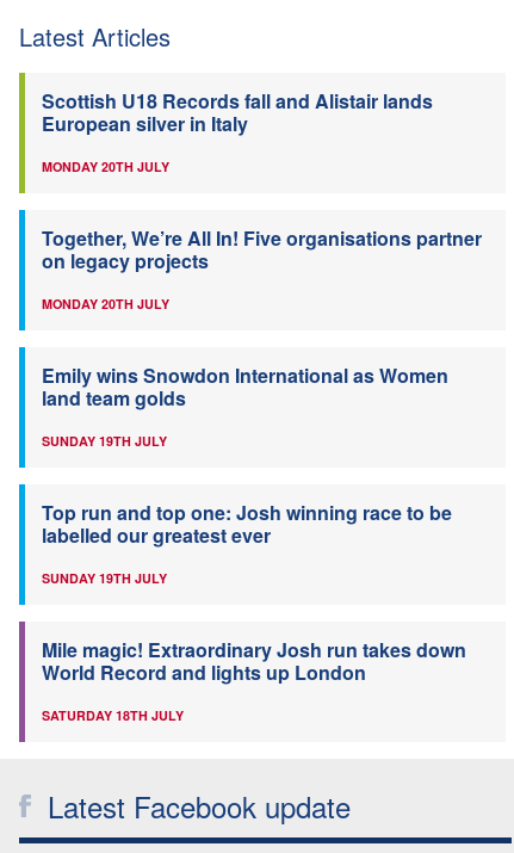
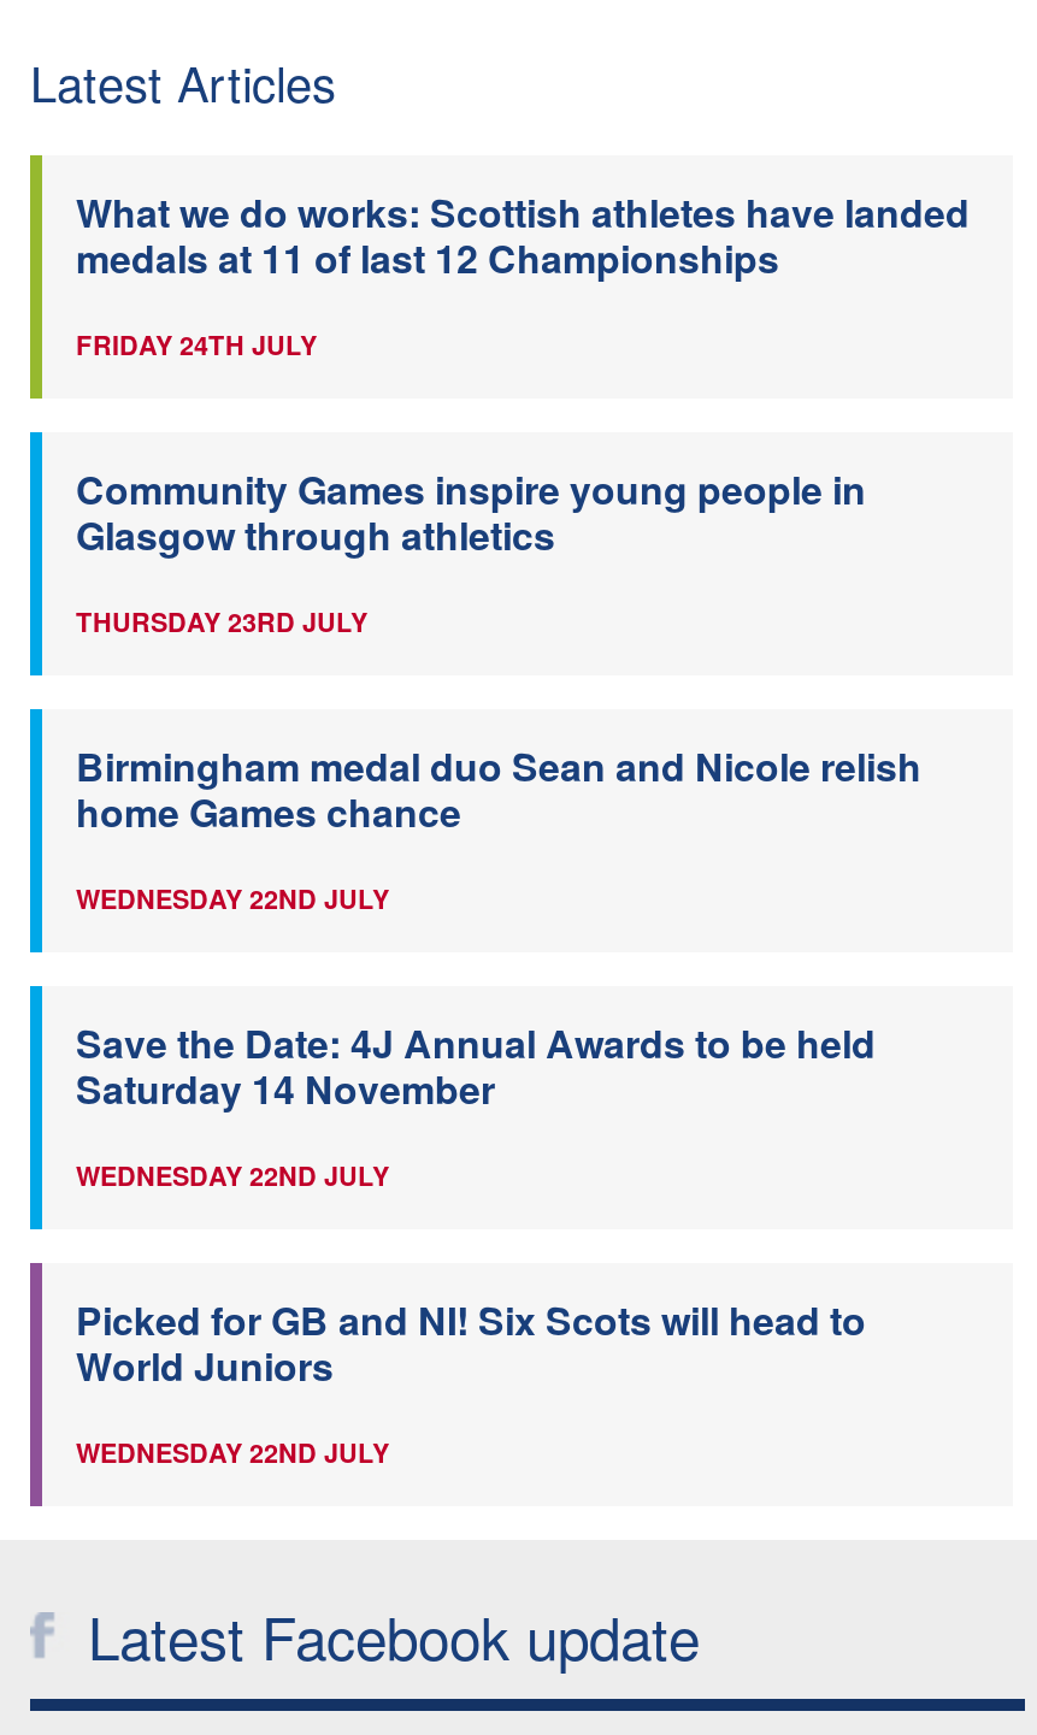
[42,87,433,137] Scottish U18 Records fall and Alistair lands | European silver in Italy -> [76,184,970,285] What we do works: Scottish athletes have landed | medals at 11 of last 12 Championships
[42,157,169,175] MONDAY 20TH JULY -> [76,326,317,362] FRIDAY 24TH JULY
[42,224,482,274] Together, We’re All In! Five organisations partner | on legacy projects -> [76,461,866,562] Community Games inspire young people in | Glasgow through athletics
[42,295,169,313] MONDAY 20TH JULY -> [76,603,367,639] THURSDAY 23RD JULY
[42,361,448,412] Emily wins Snowdon International as Women | land team golds -> [76,738,921,839] Birmingham medal duo Sean and Nicole relish | home Games chance
[42,432,167,450] SUNDAY 19TH JULY -> [76,880,389,916] WEDNESDAY 22ND JULY
[42,499,452,549] Top run and top one: Josh winning race to be | labelled our greatest ever -> [76,1015,876,1116] Save the Date: 4J Annual Awards to be held | Saturday 14 November
[42,569,167,587] SUNDAY 19TH JULY -> [76,1157,389,1193] WEDNESDAY 22ND JULY
[42,636,466,686] Mile magic! Extraordinary Josh run takes down | World Record and lights up London -> [76,1292,866,1393] Picked for GB and NI! Six Scots will head to | World Juniors
[42,706,184,724] SATURDAY 18TH JULY -> [76,1434,389,1470] WEDNESDAY 22ND JULY

